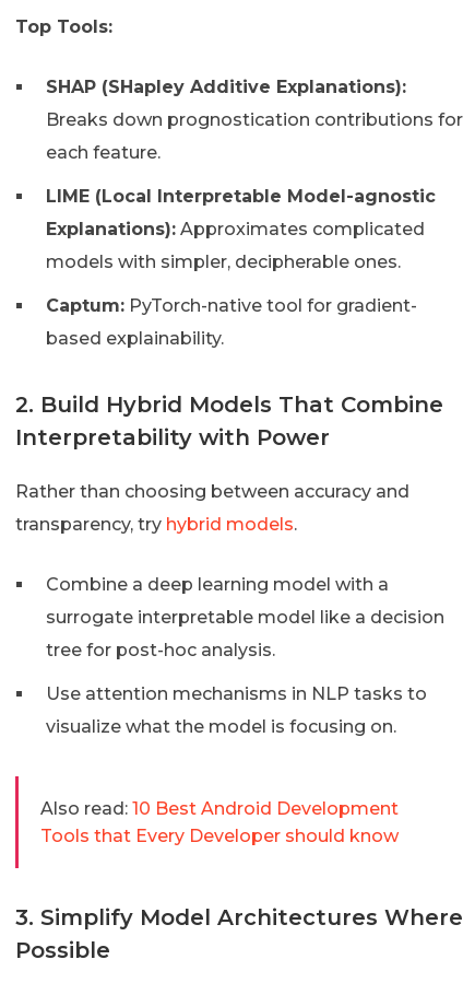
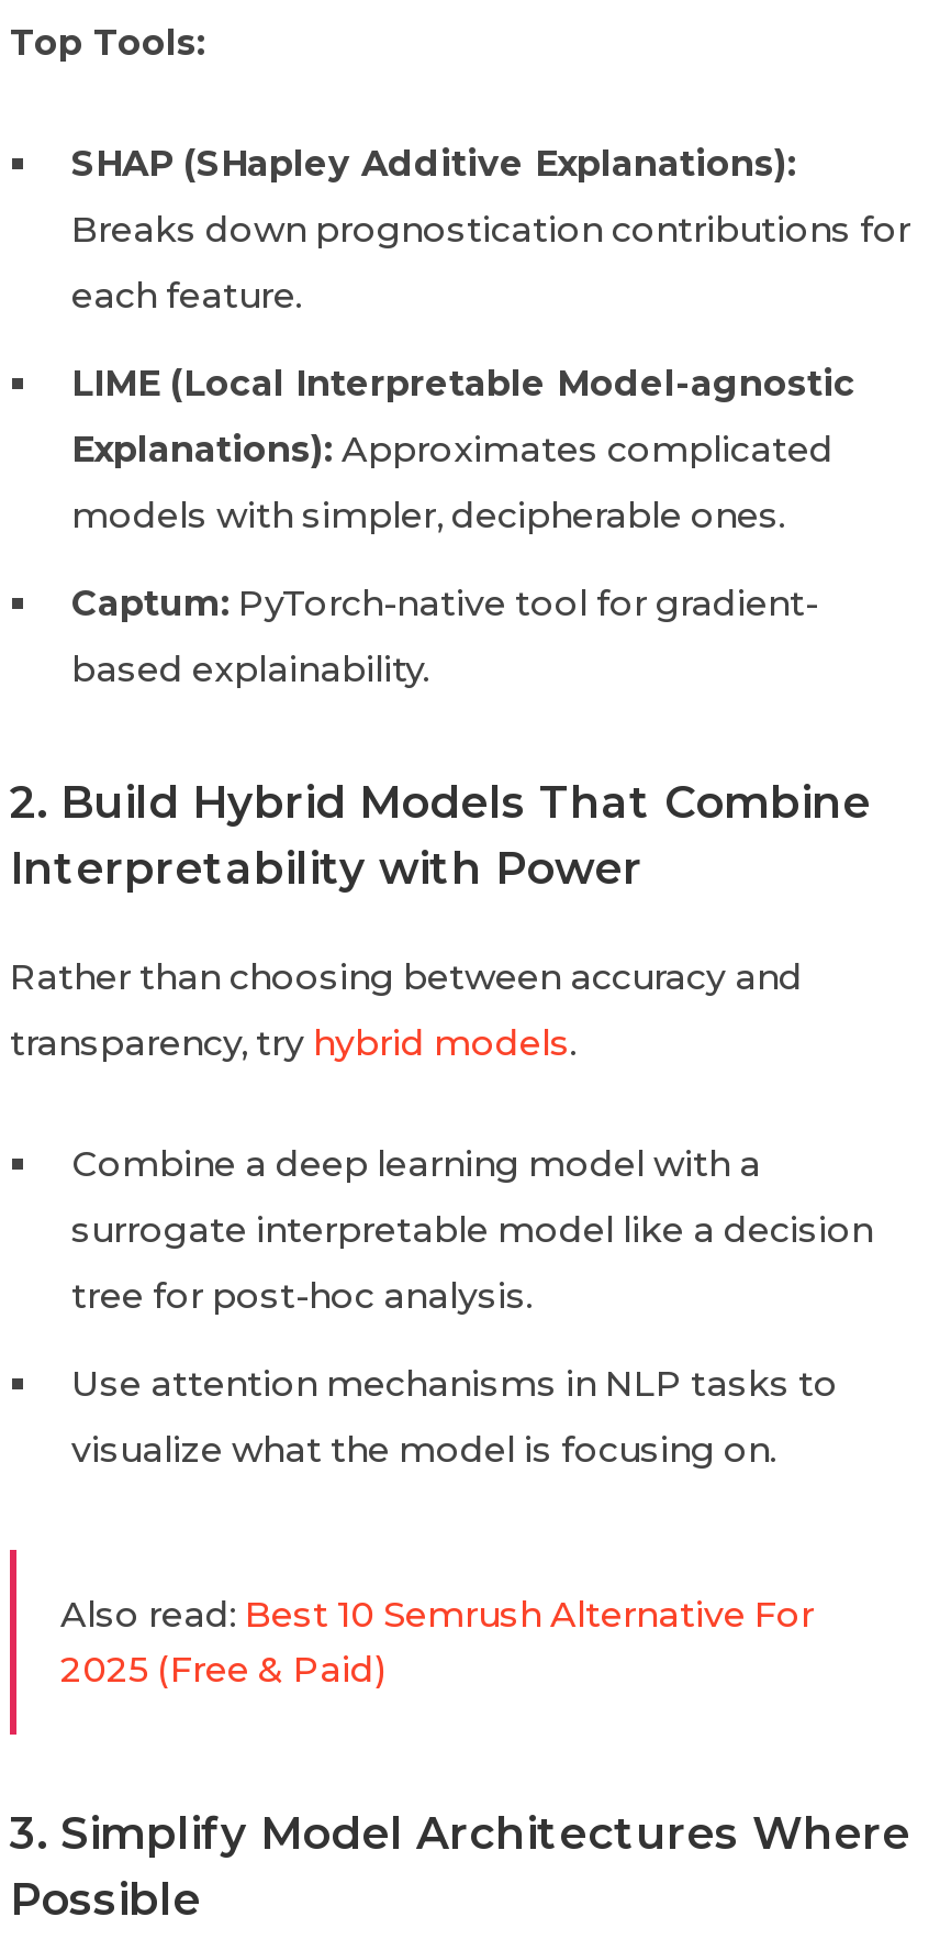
[40,798,399,846] Also read: 10 Best Android Development | Tools that Every Developer should know -> [60,1594,814,1690] Also read: Best 10 Semrush Alternative For | 2025 (Free & Paid)

